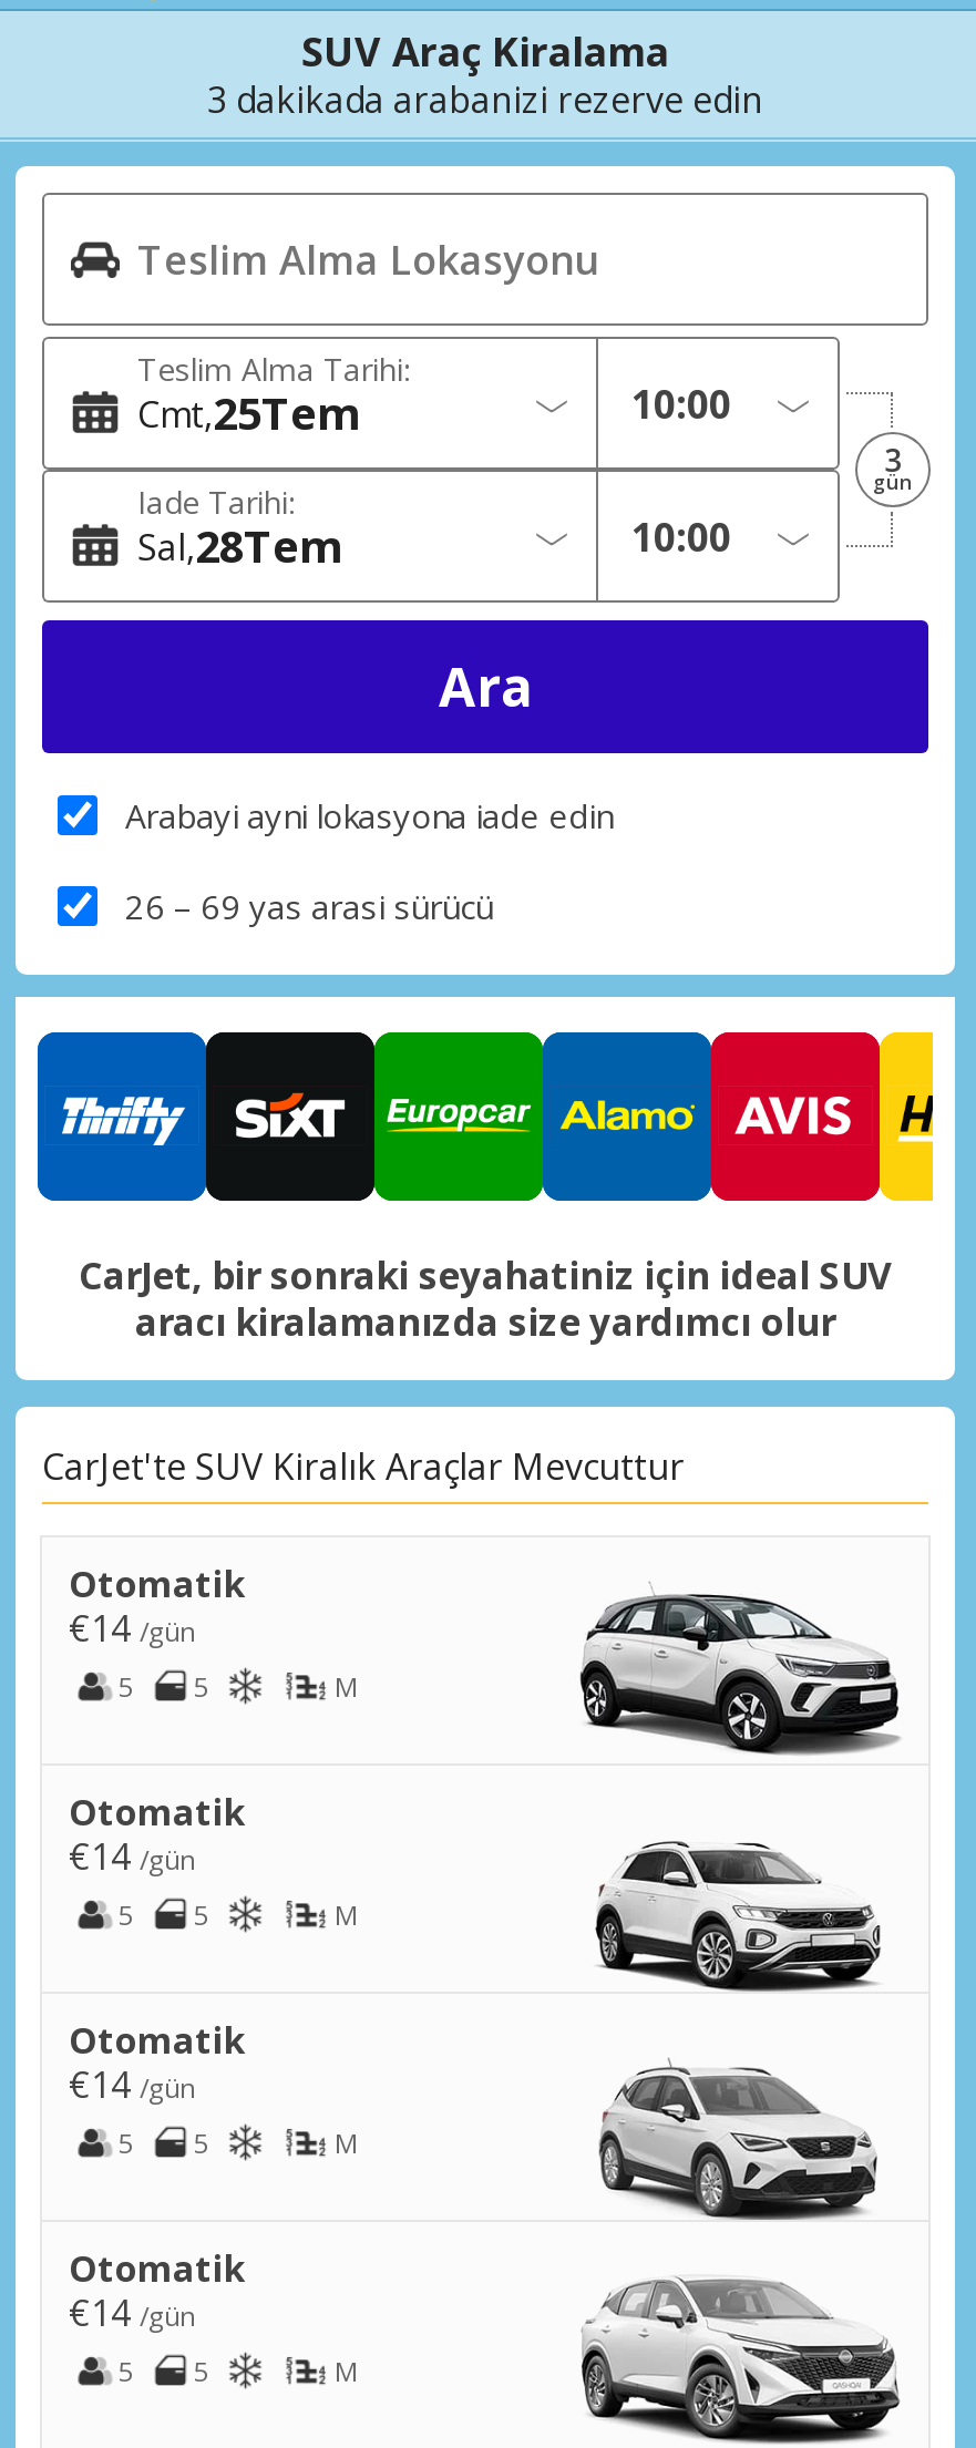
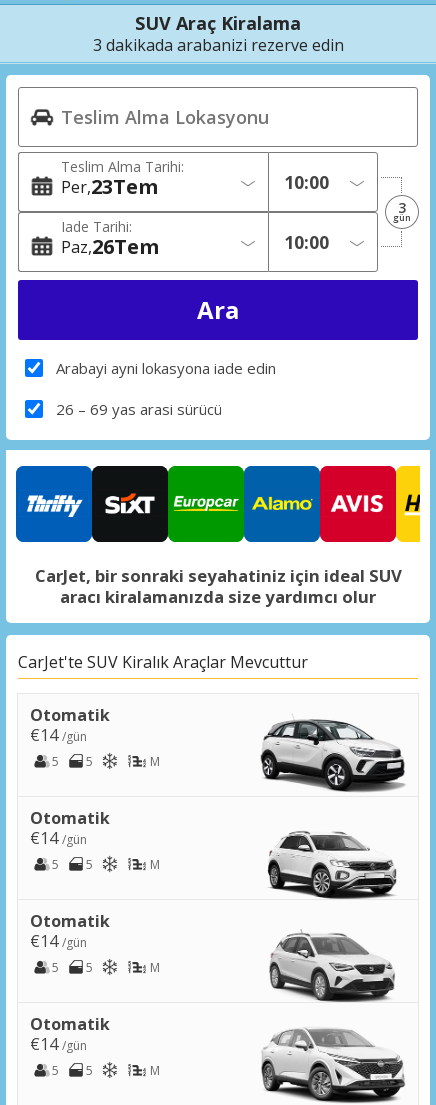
[137,383,361,443] Cmt 25Tem -> [61,173,158,200] Per 23Tem
[137,516,343,576] Sal 28Tem -> [61,233,159,260] Paz 26Tem

